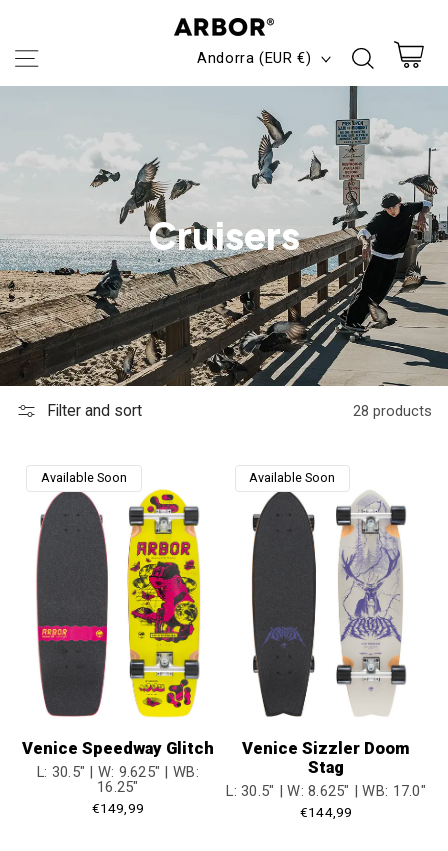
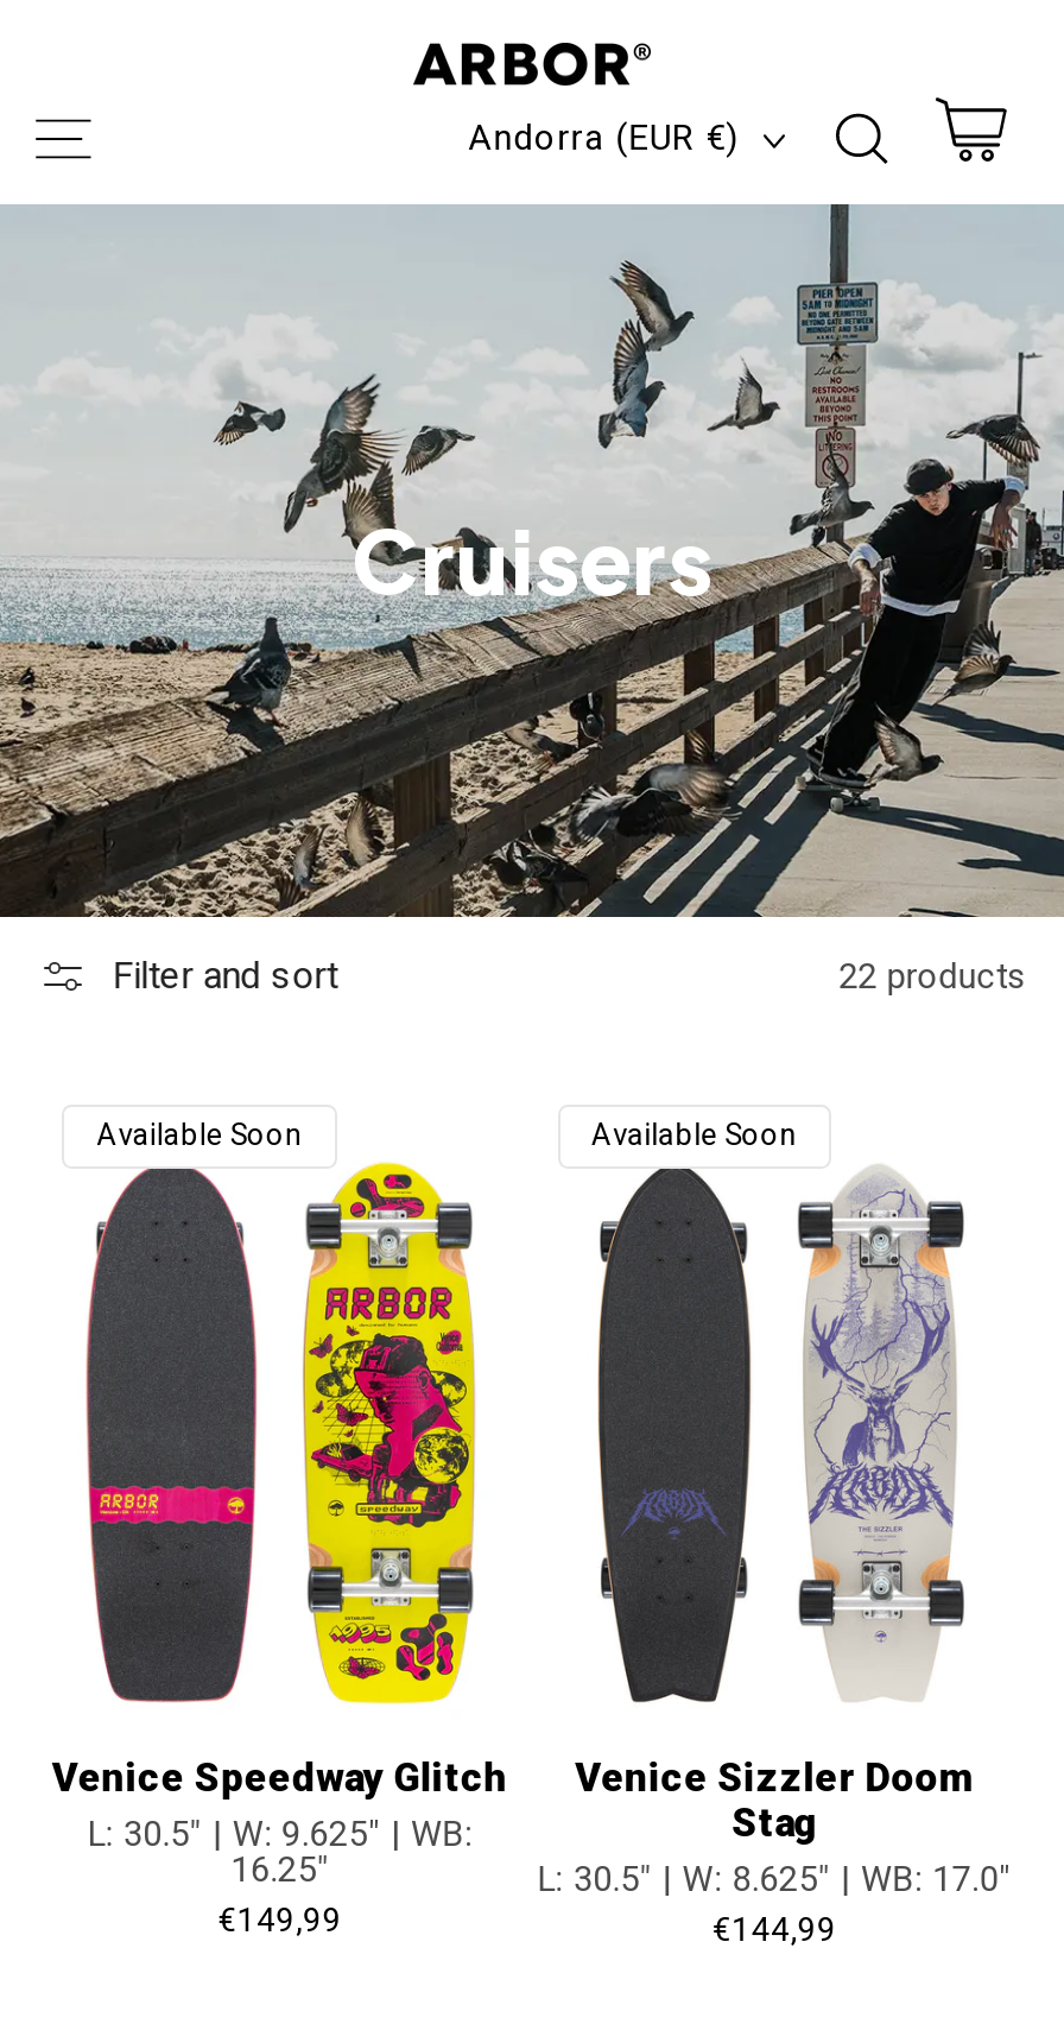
[353,402,432,420] 28 products -> [839,955,1026,998] 22 products

